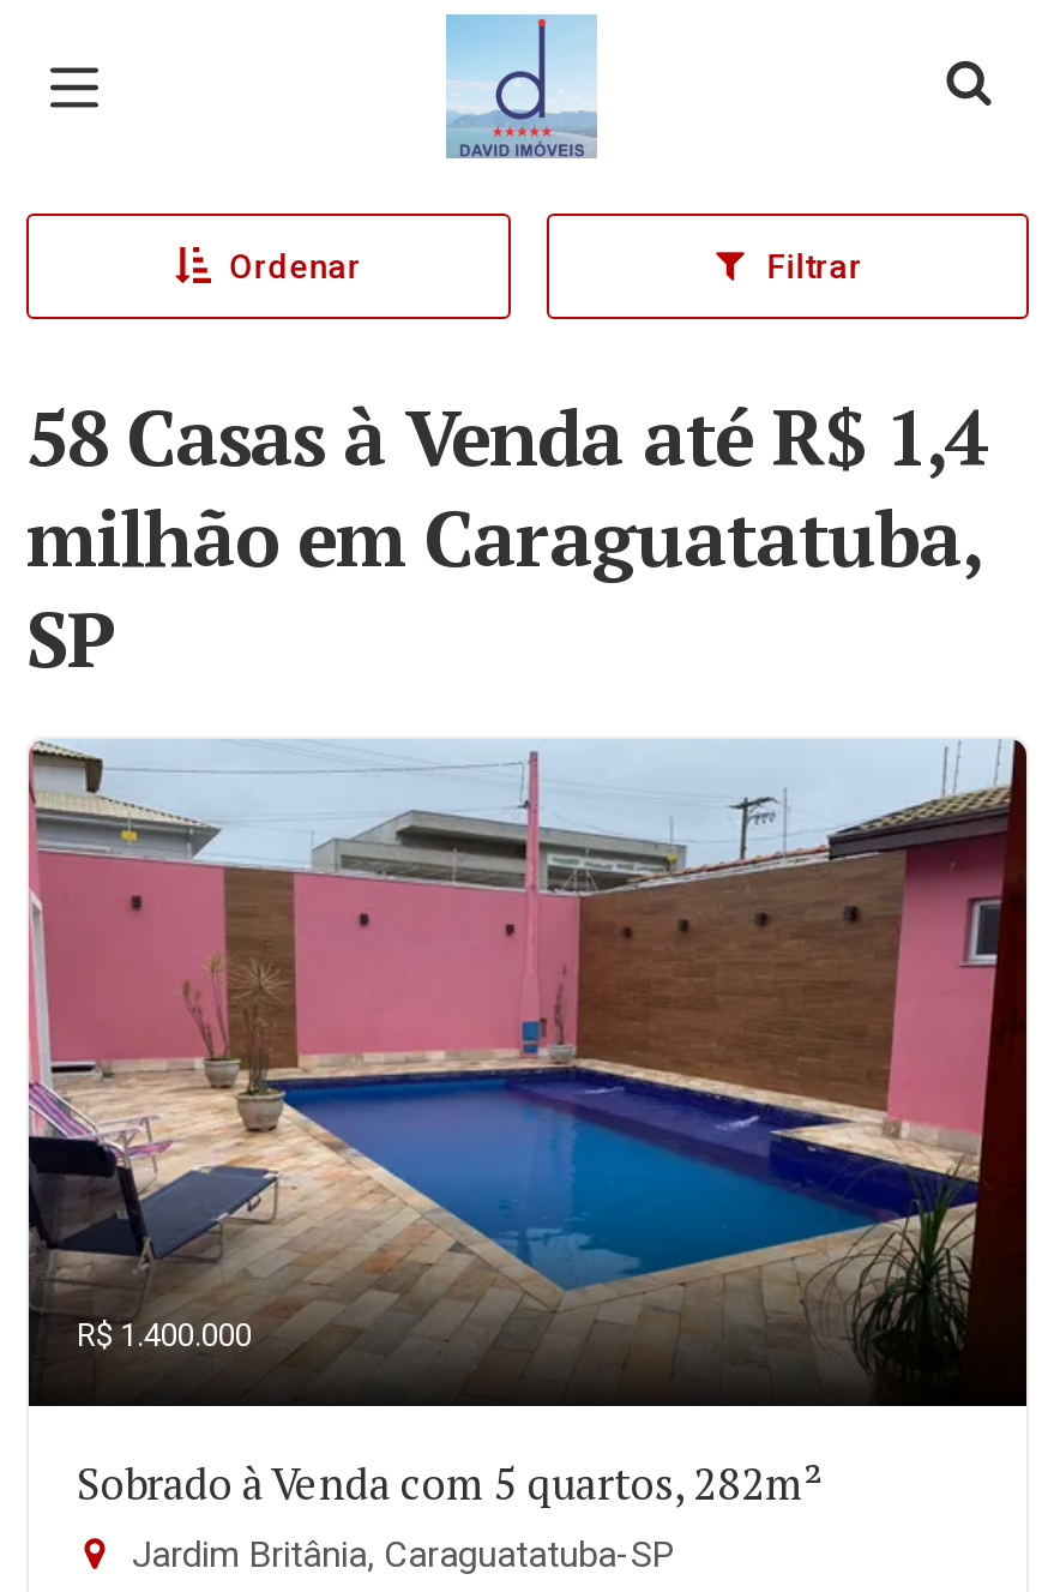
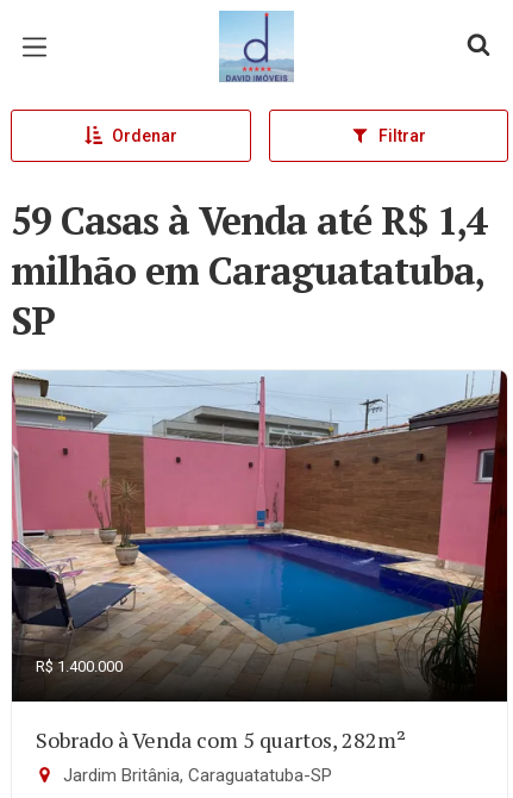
[26,386,986,487] 58 Casas à Venda até R$ 1,4 -> [11,195,487,245] 59 Casas à Venda até R$ 1,4

